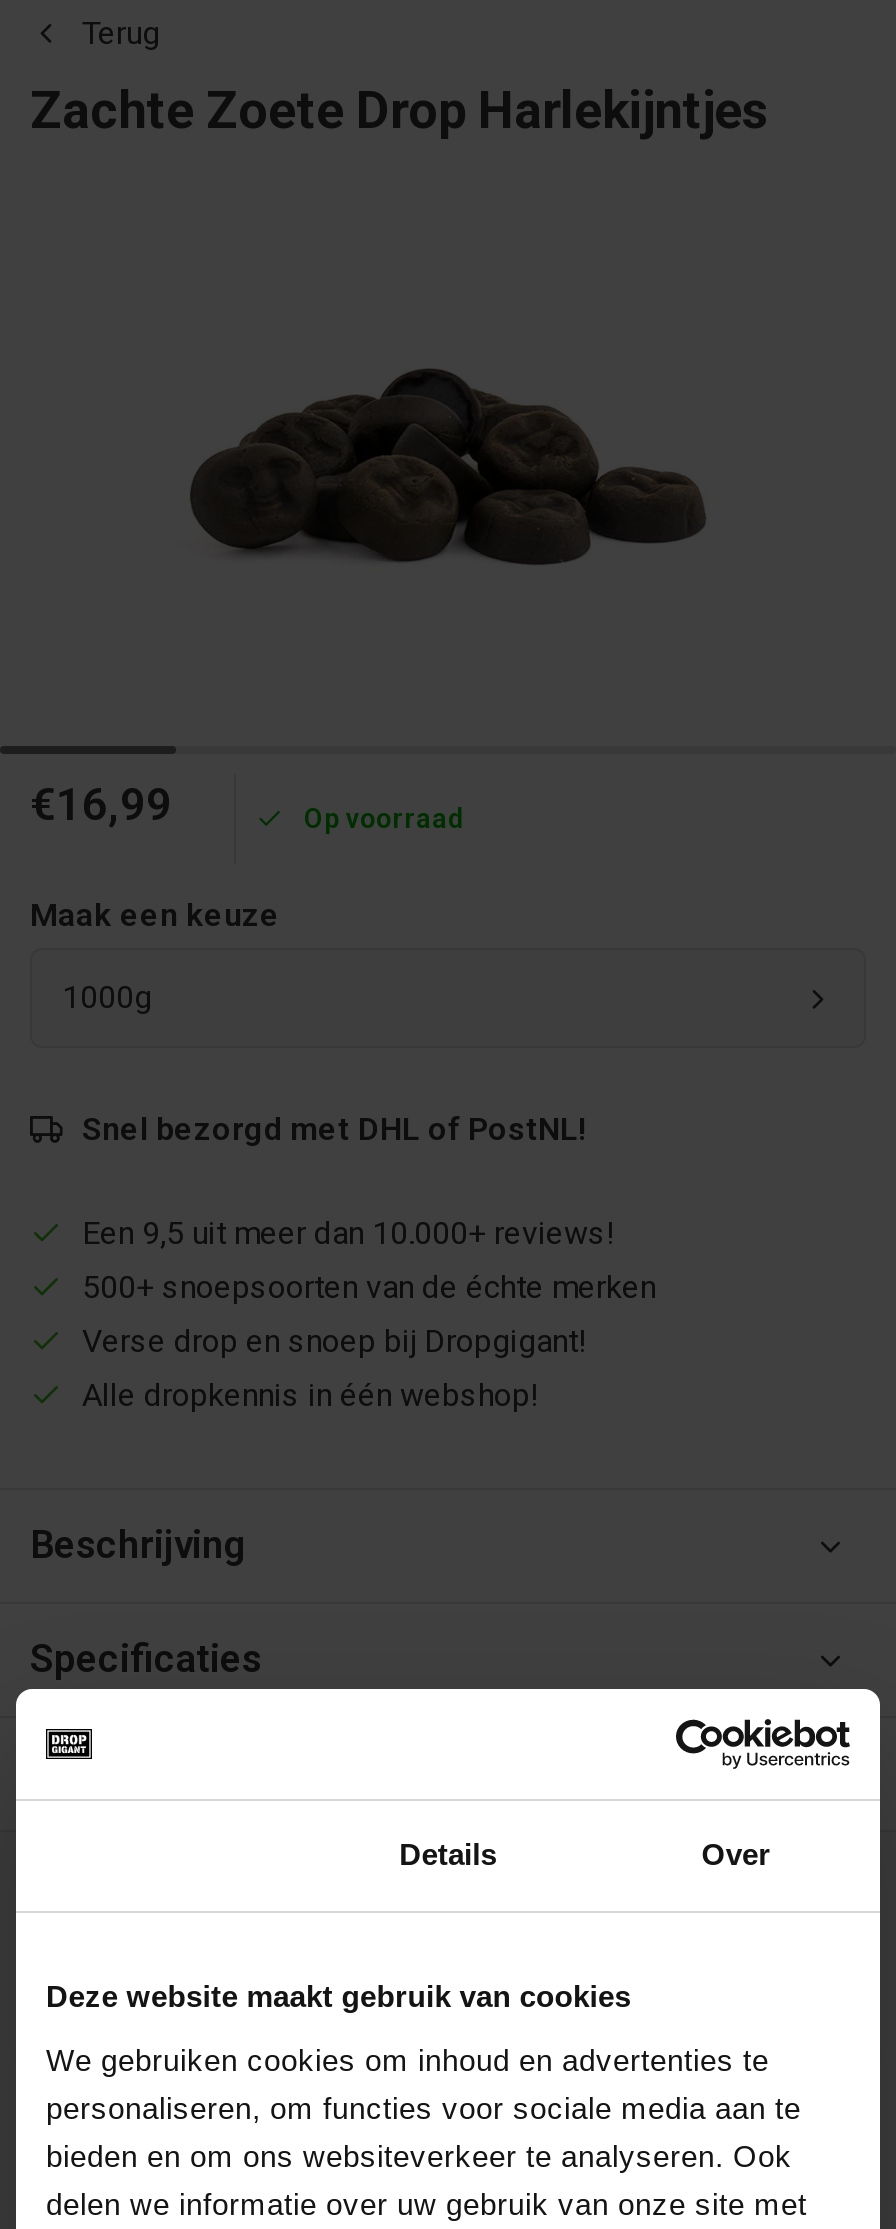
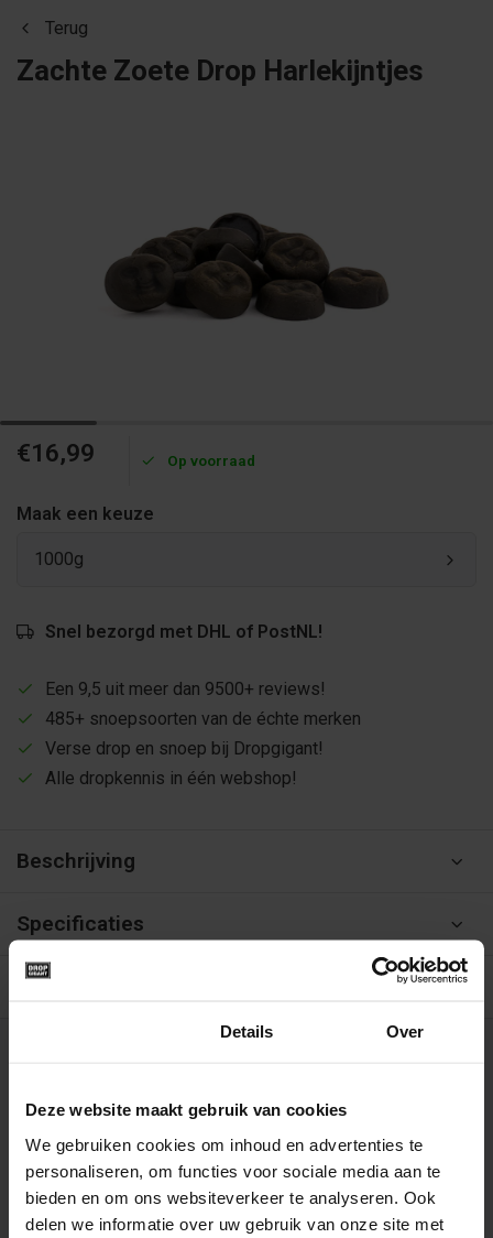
[82,1214,616,1252] Een 9,5 uit meer dan 10.000+ reviews! -> [45,678,326,699] Een 9,5 uit meer dan 9500+ reviews!
[82,1268,656,1306] 500+ snoepsoorten van de échte merken -> [45,708,361,729] 485+ snoepsoorten van de échte merken

